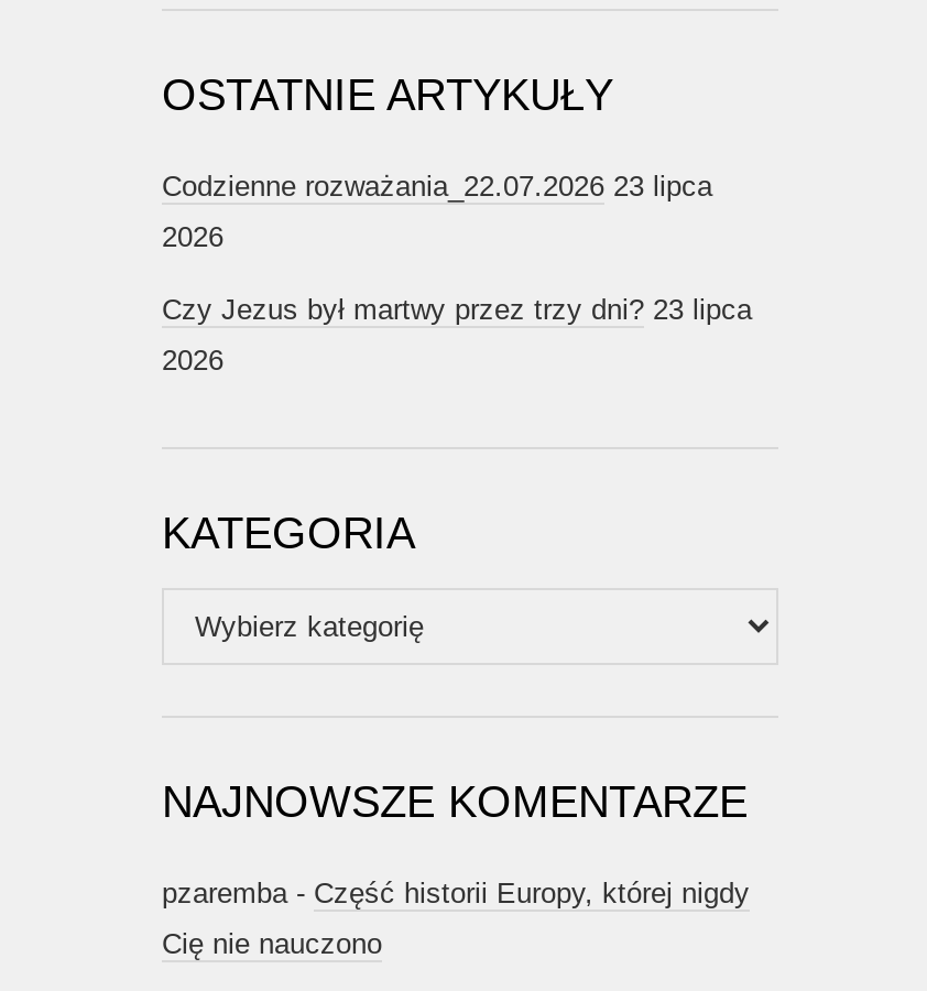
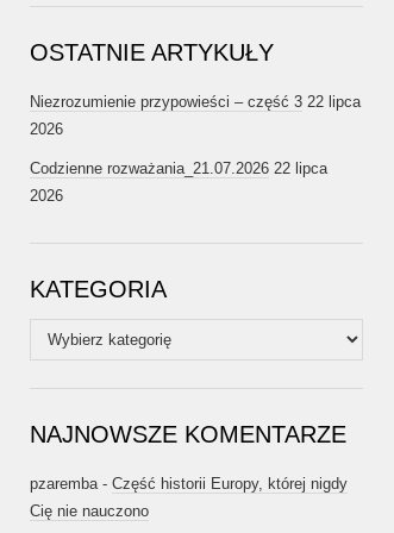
[162,170,712,203] Codzienne rozważania_22.07.2026 23 lipca -> [30,93,361,111] Niezrozumienie przypowieści – część 3 22 lipca
[162,294,752,327] Czy Jezus był martwy przez trzy dni? 23 lipca -> [30,160,327,178] Codzienne rozważania_21.07.2026 22 lipca

